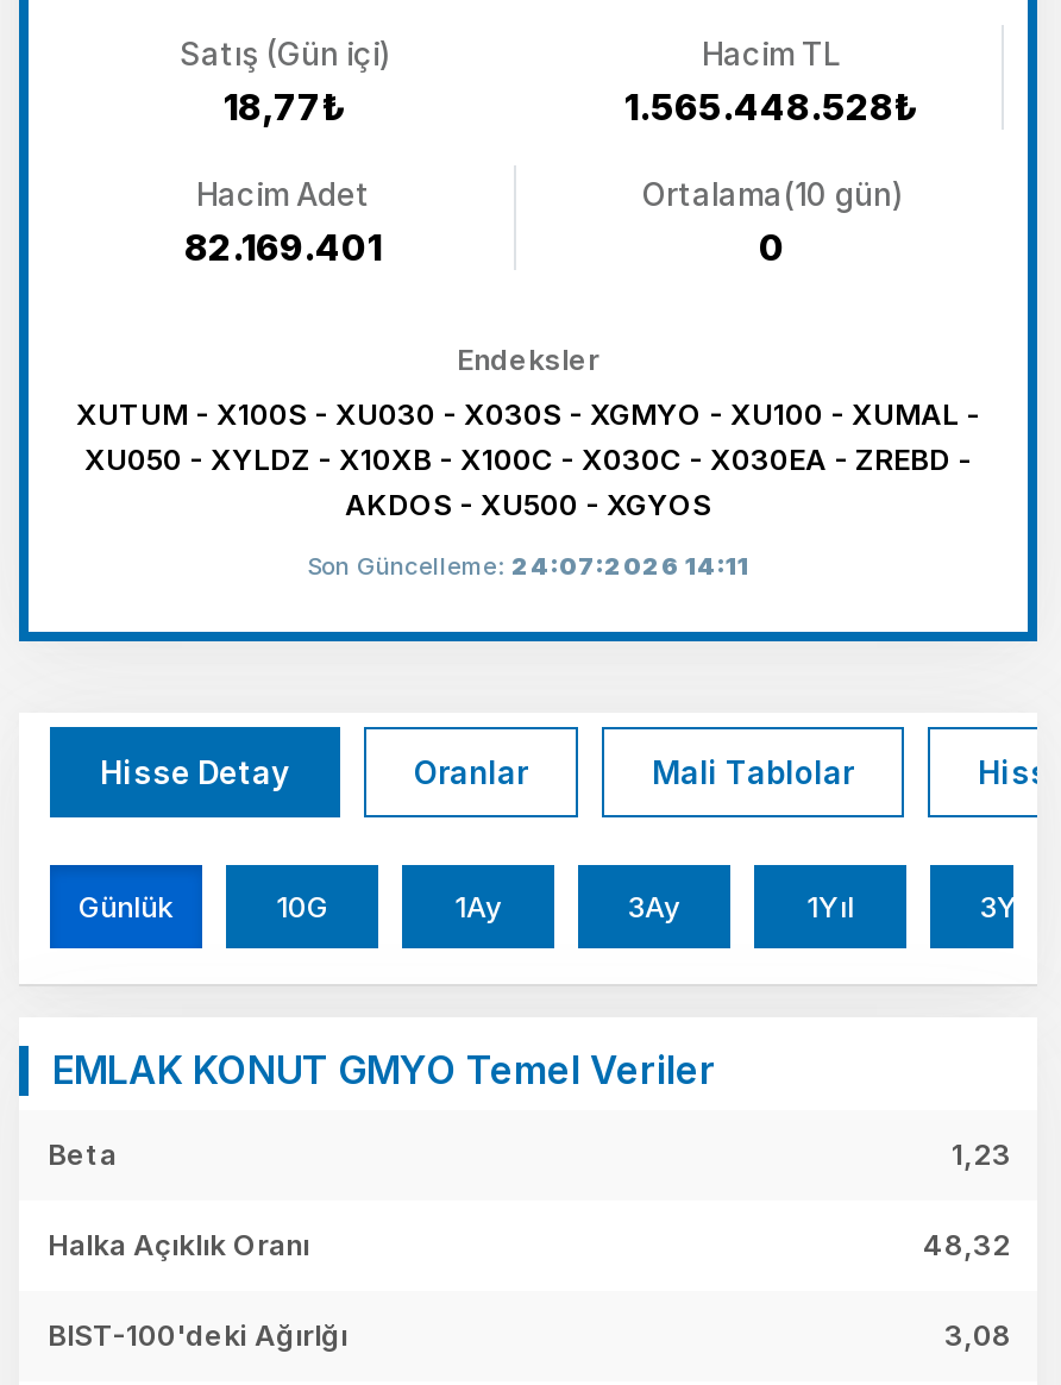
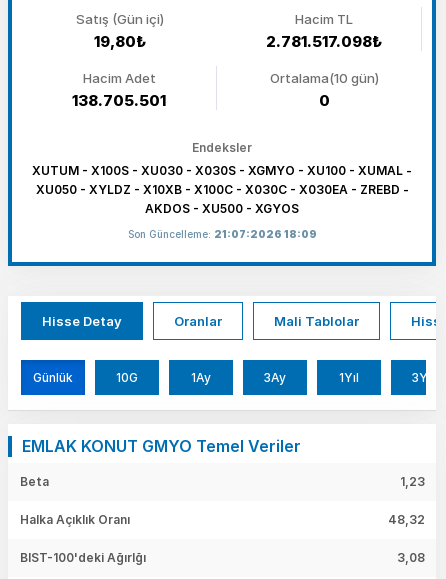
[224,83,345,129] 18,77₺ -> [93,31,145,50] 19,80₺
[624,83,917,129] 1.565.448.528₺ -> [266,31,382,50] 2.781.517.098₺
[184,224,382,269] 82.169.401 -> [72,90,166,109] 138.705.501
[307,550,749,578] Son Güncelleme: 24:07:2026 14:11 -> [127,227,316,239] Son Güncelleme: 21:07:2026 18:09

